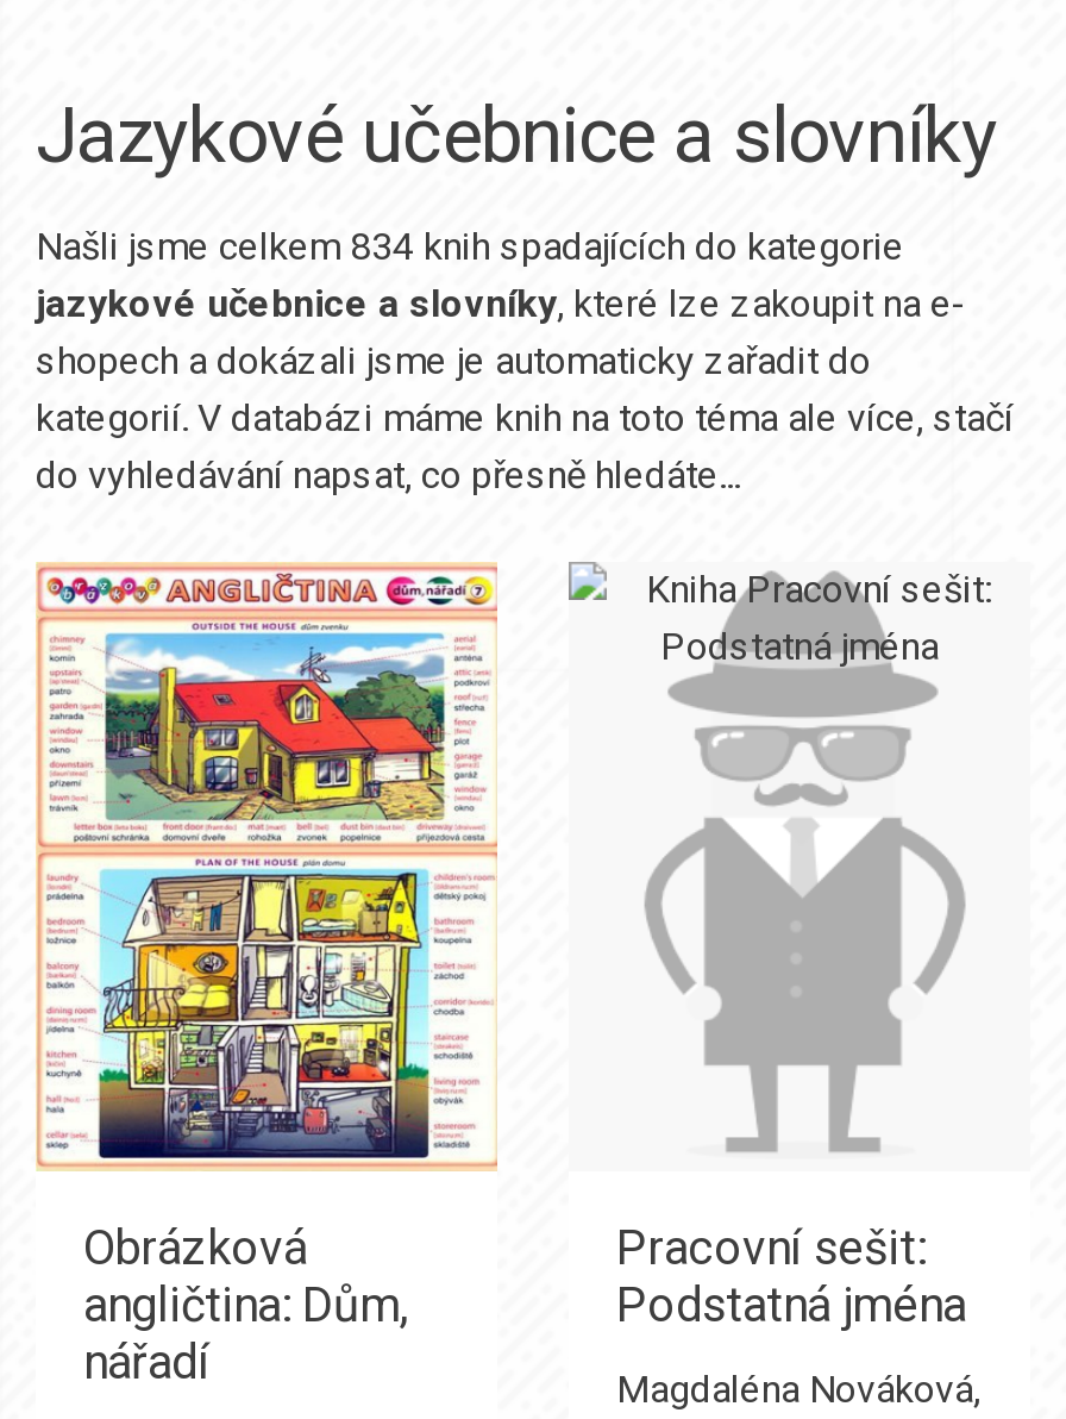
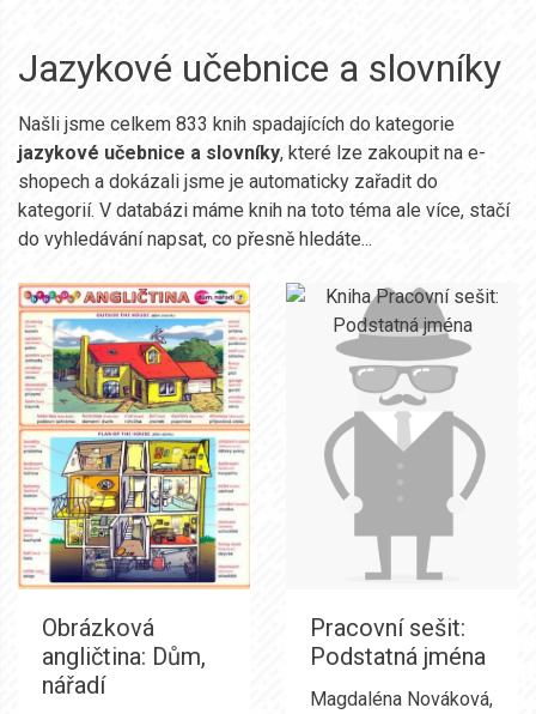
[36,224,904,269] Našli jsme celkem 834 knih spadajících do kategorie -> [18,113,455,135] Našli jsme celkem 833 knih spadajících do kategorie

